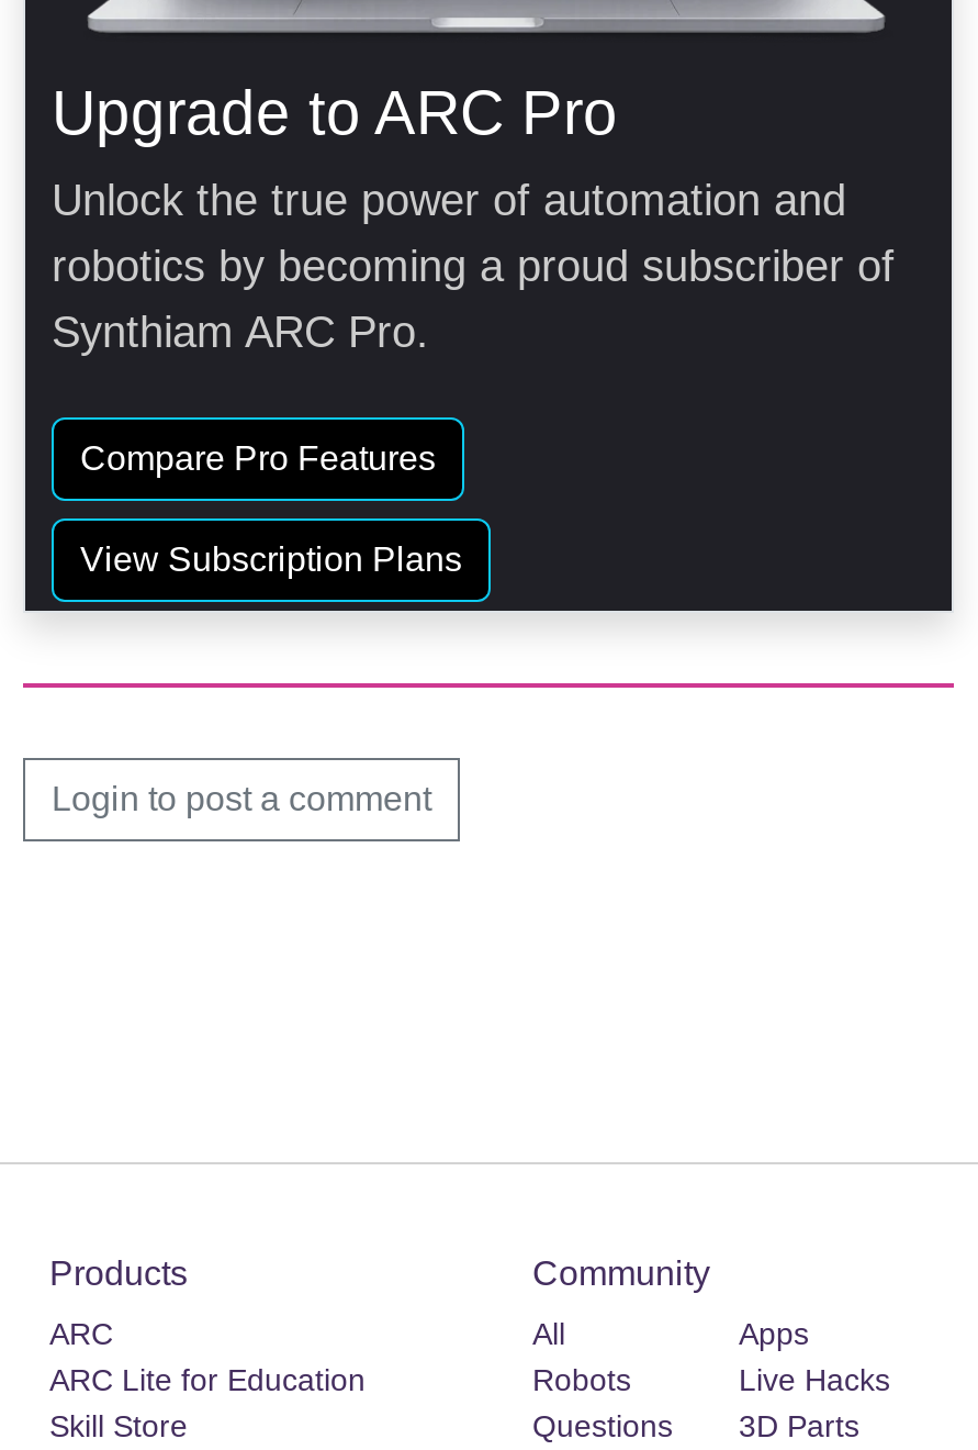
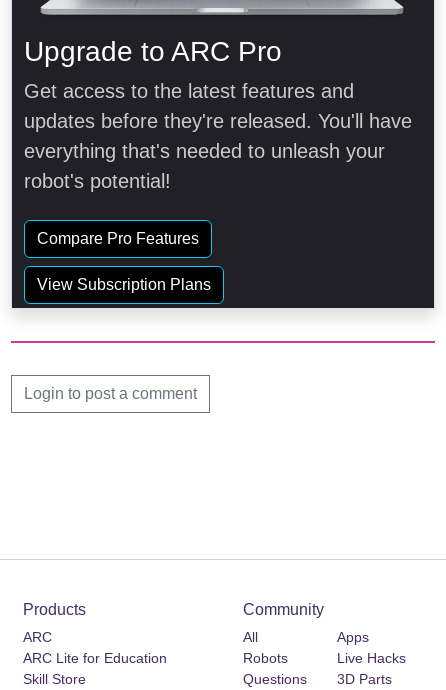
[52,176,895,356] Unlock the true power of automation and | robotics by becoming a proud subscriber of | Synthiam ARC Pro. -> [24,80,412,192] Get access to the latest features and | updates before they're released. You'll have | everything that's needed to unleash your | robot's potential!

